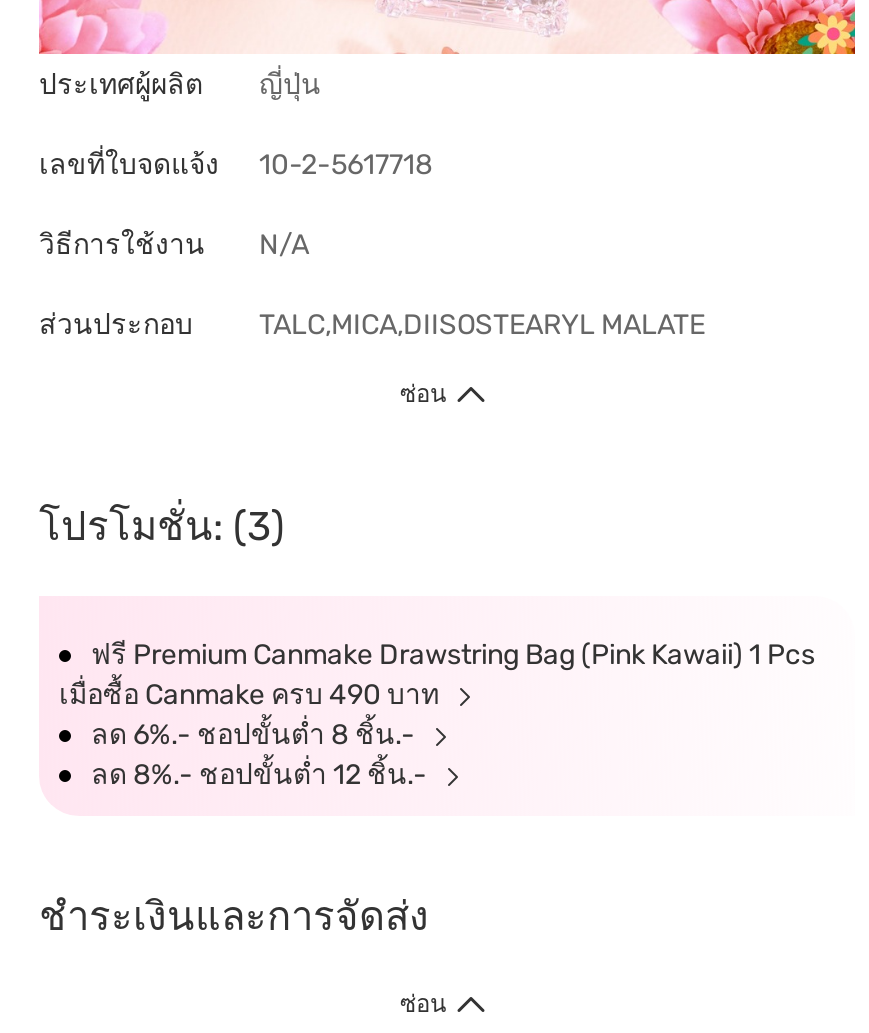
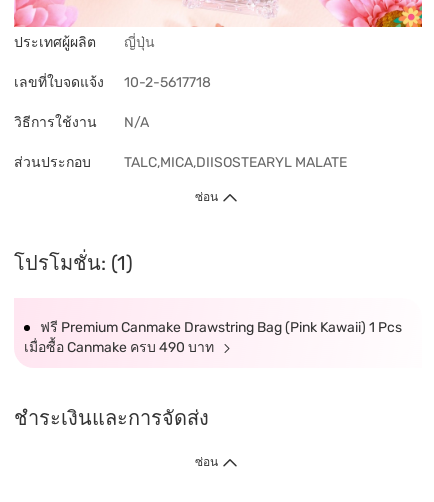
[39,502,285,550] โปรโมชั่น: (3) -> [14,251,133,275] โปรโมชั่น: (1)
[91,718,433,792] ลด 6%.- ชอปขั้นต่ำ 8 ชิ้น.- | ลด 8%.- ชอปขั้นต่ำ 12 ชิ้น.- -> none

